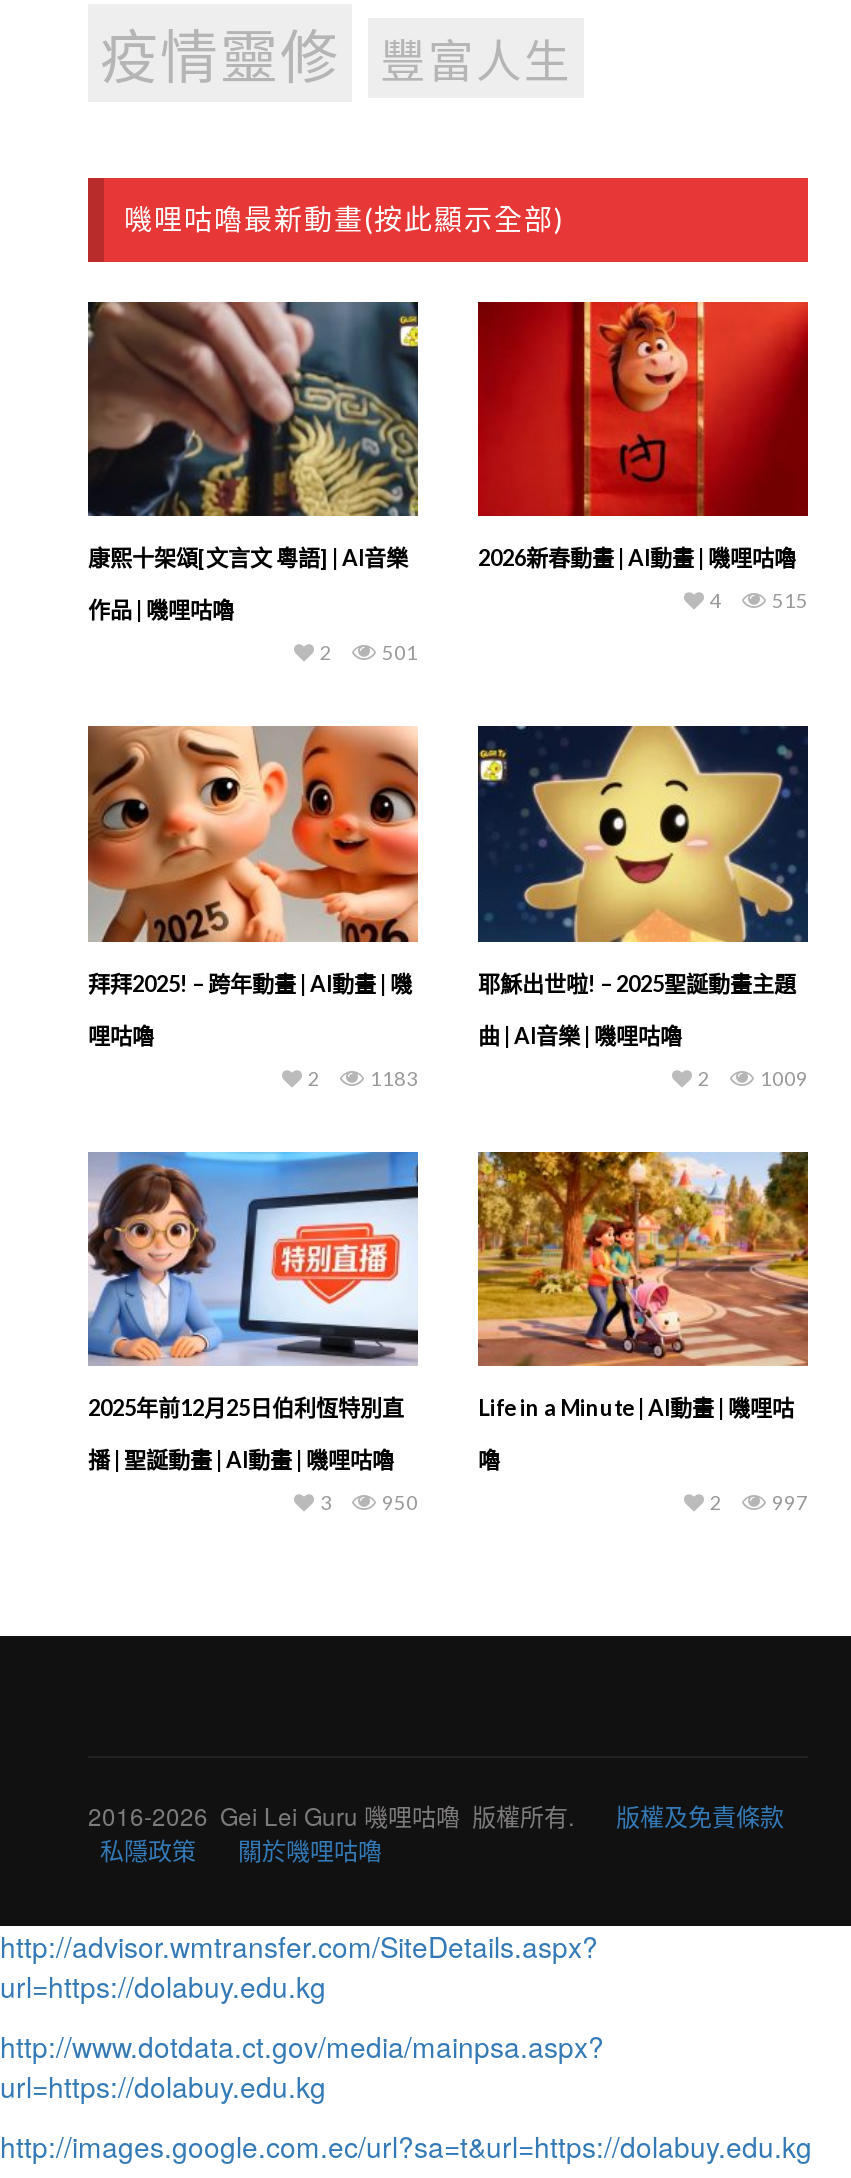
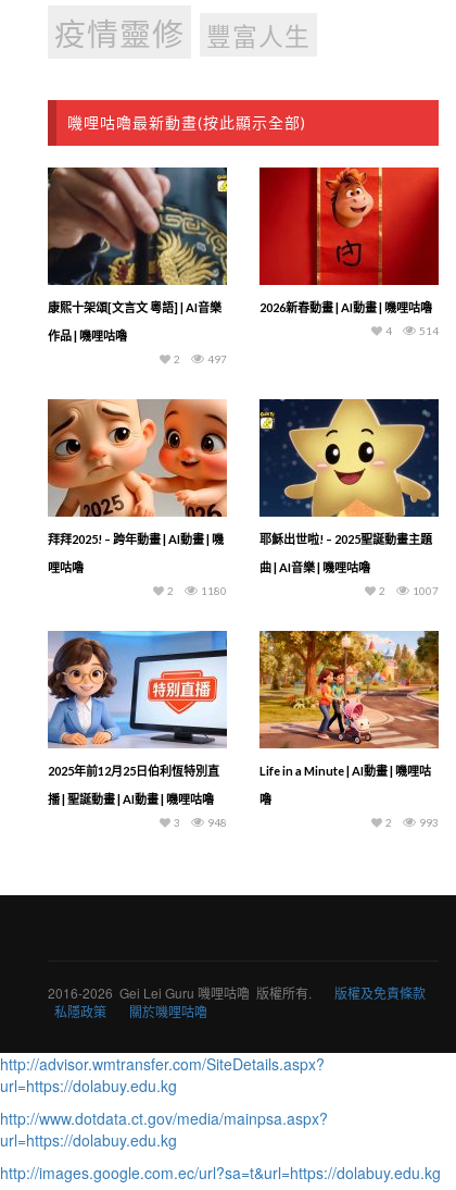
[772,589,808,613] 515 -> [419,324,439,337] 514
[382,641,418,665] 501 -> [207,352,227,365] 497
[370,1066,418,1090] 1183 -> [201,584,227,597] 1180
[760,1066,808,1090] 1009 -> [413,584,439,597] 1007
[382,1491,418,1515] 950 -> [207,815,227,829] 948
[772,1491,808,1515] 997 -> [419,815,439,829] 993

